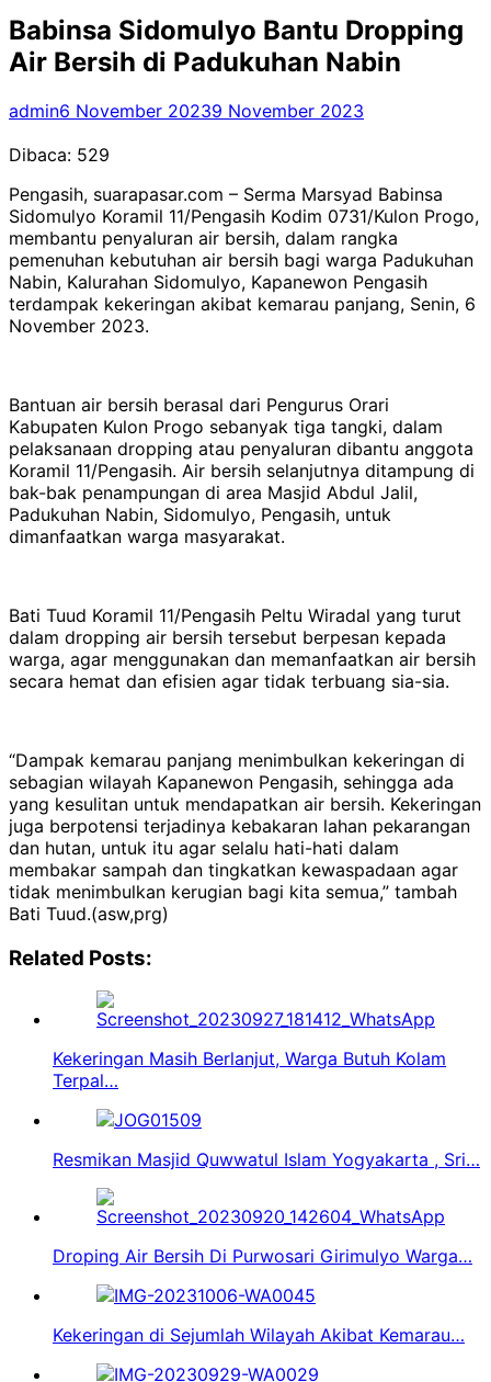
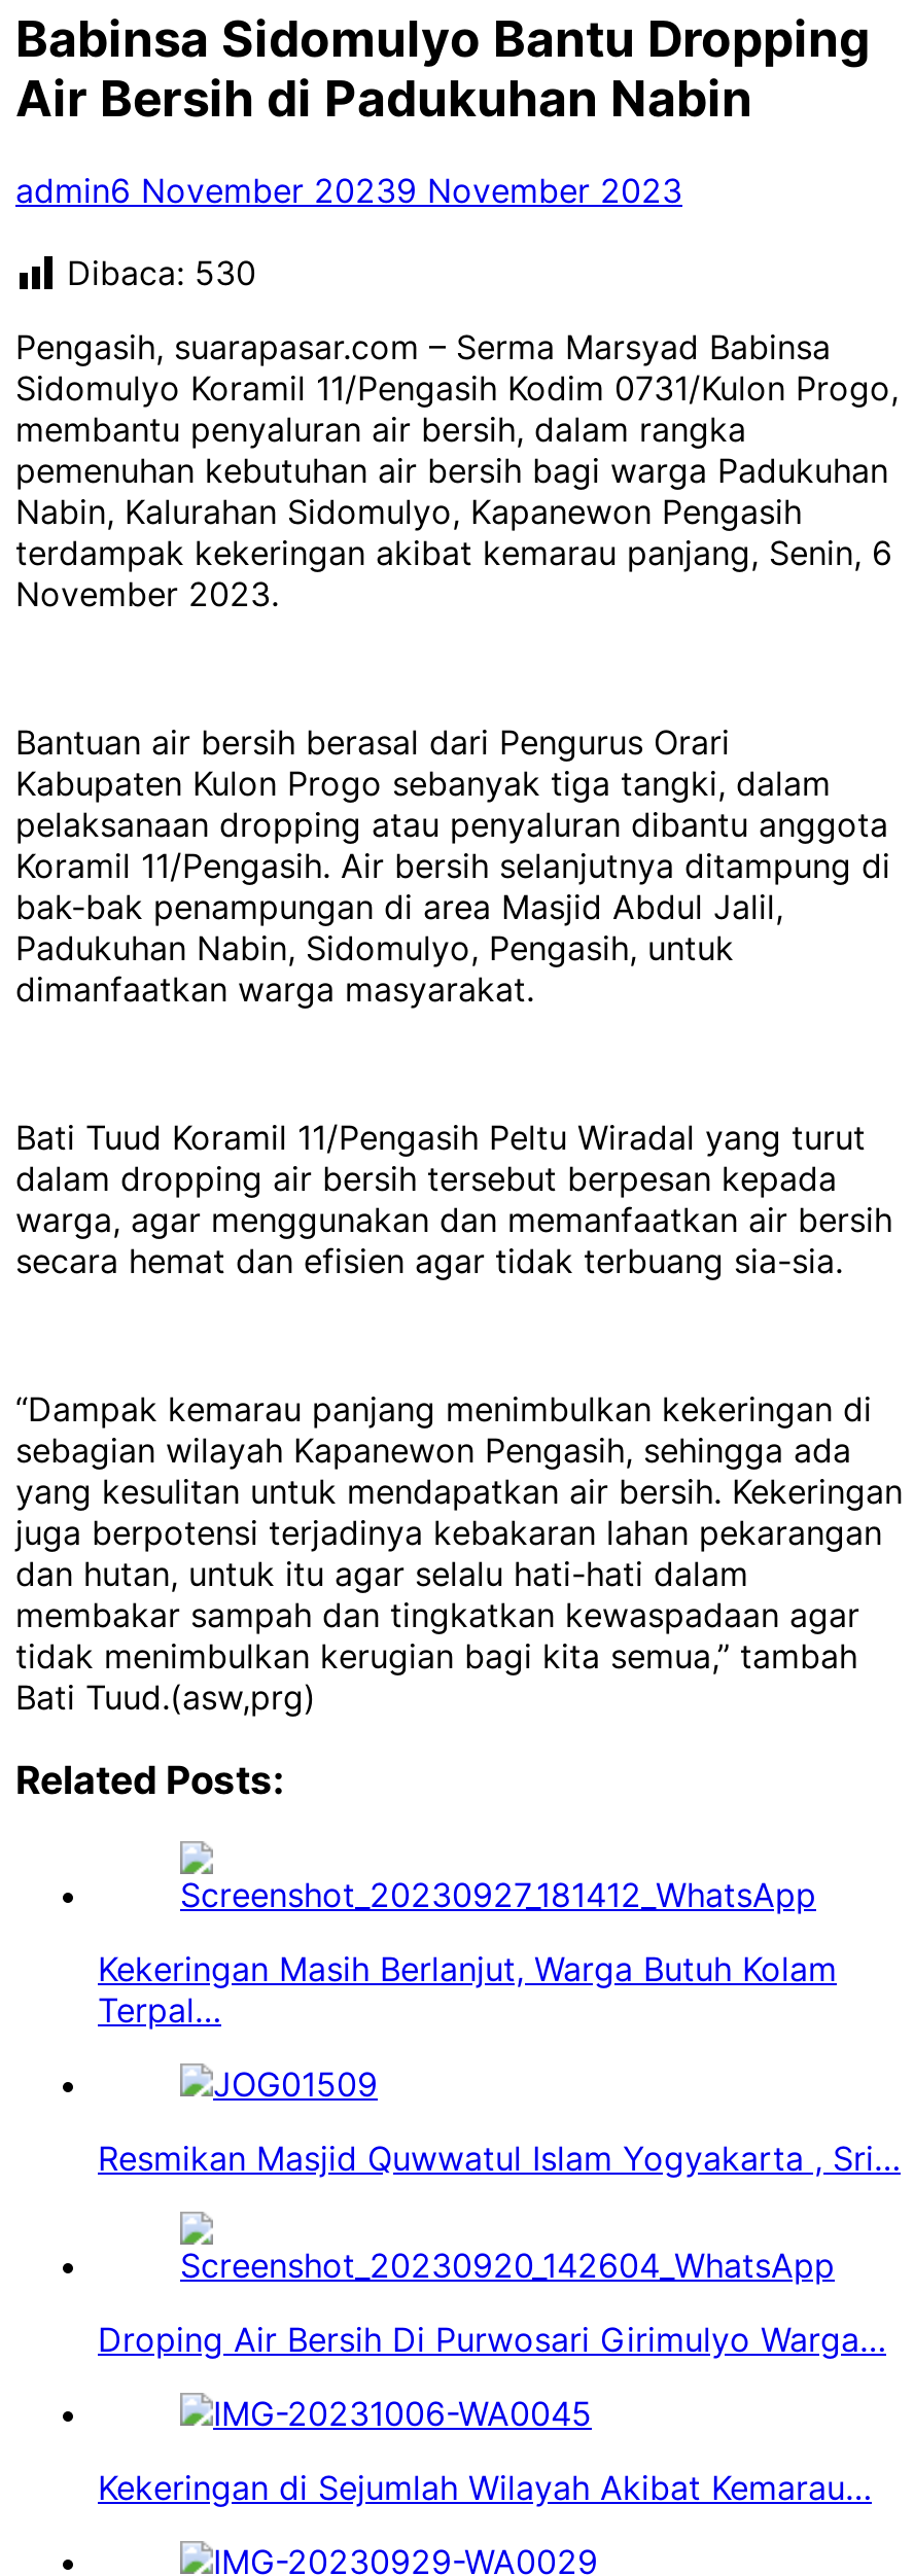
[9,143,110,165] Dibaca: 529 -> [67,252,256,293] Dibaca: 530

